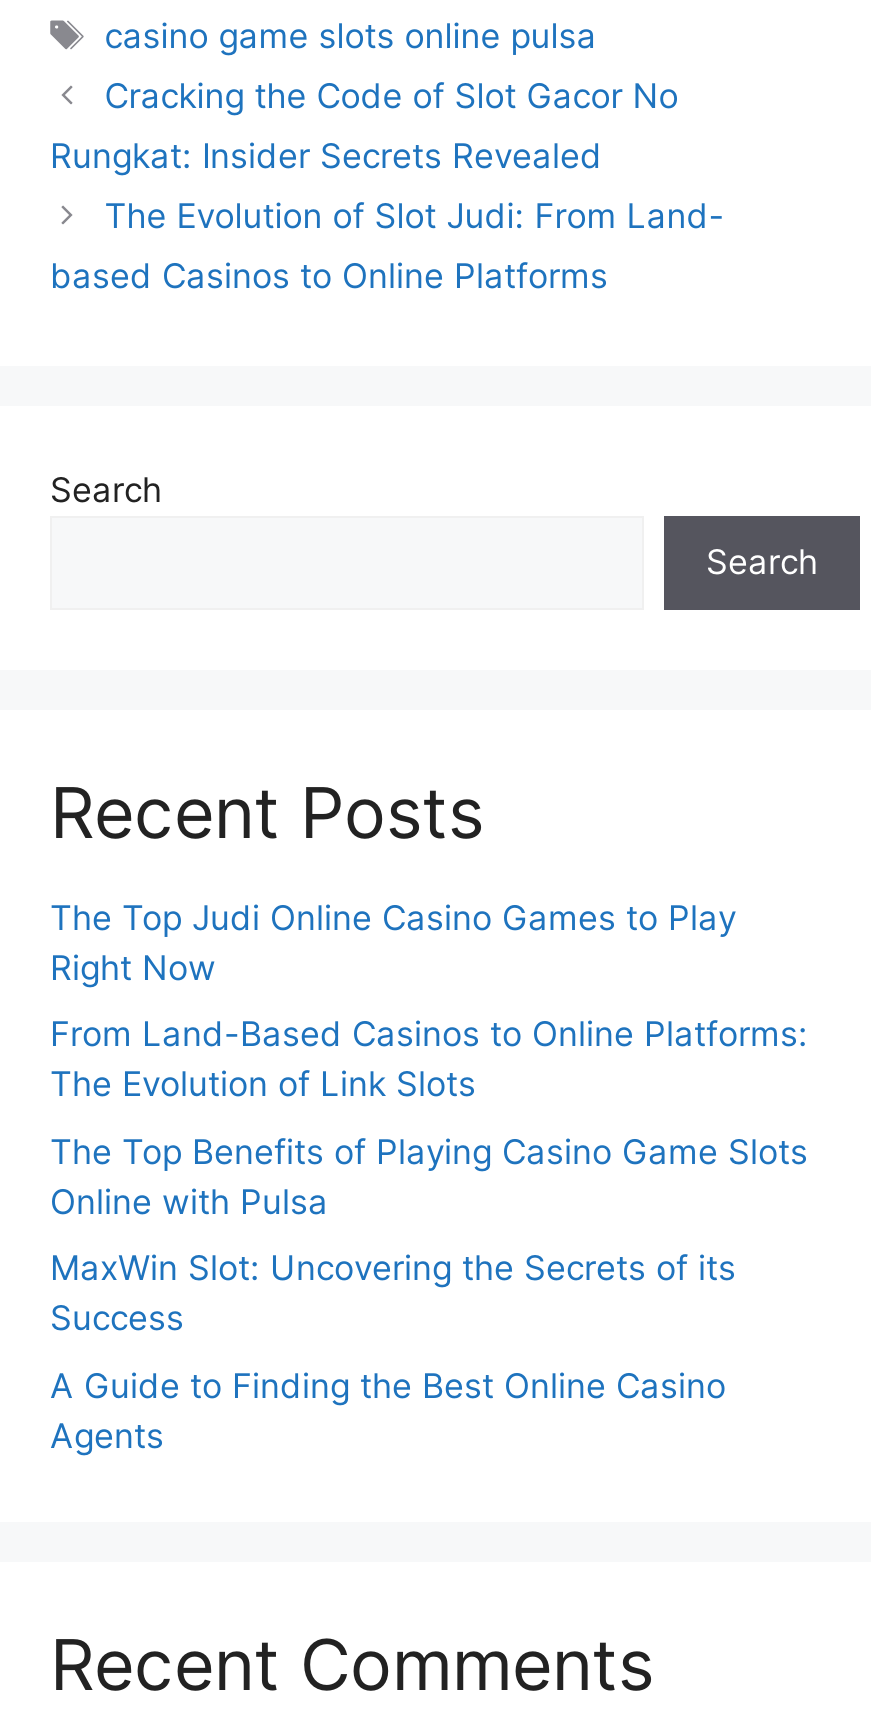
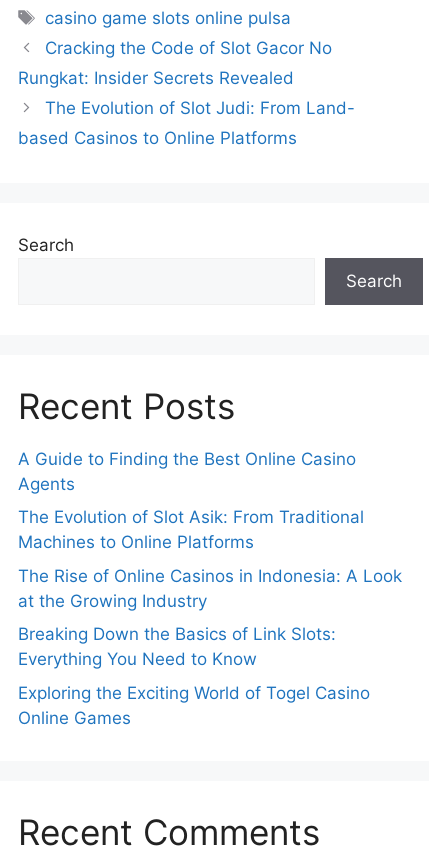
[50,897,808,1338] The Top Judi Online Casino Games to Play | Right Now | From Land-Based Casinos to Online Platforms: | The Evolution of Link Slots | The Top Benefits of Playing Casino Game Slots | Online with Pulsa | MaxWin Slot: Uncovering the Secrets of its | Success -> none
moved [50,1365,726,1455] -> [18,448,356,493]: A Guide to Finding the Best Online Casino | Agents
none -> [18,507,402,727] The Evolution of Slot Asik: From Traditional | Machines to Online Platforms | The Rise of Online Casinos in Indonesia: A Look | at the Growing Industry | Breaking Down the Basics of Link Slots: | Everything You Need to Know | Exploring the Exciting World of Togel Casino | Online Games

